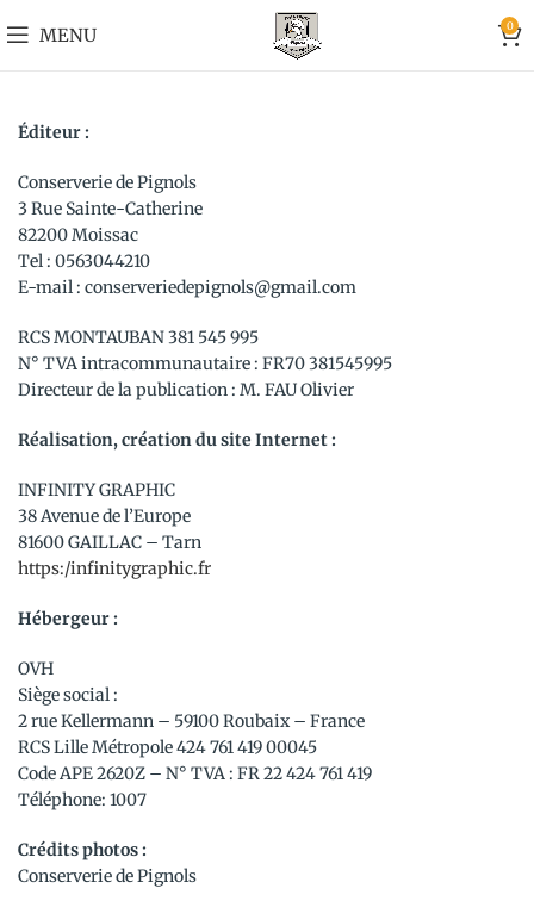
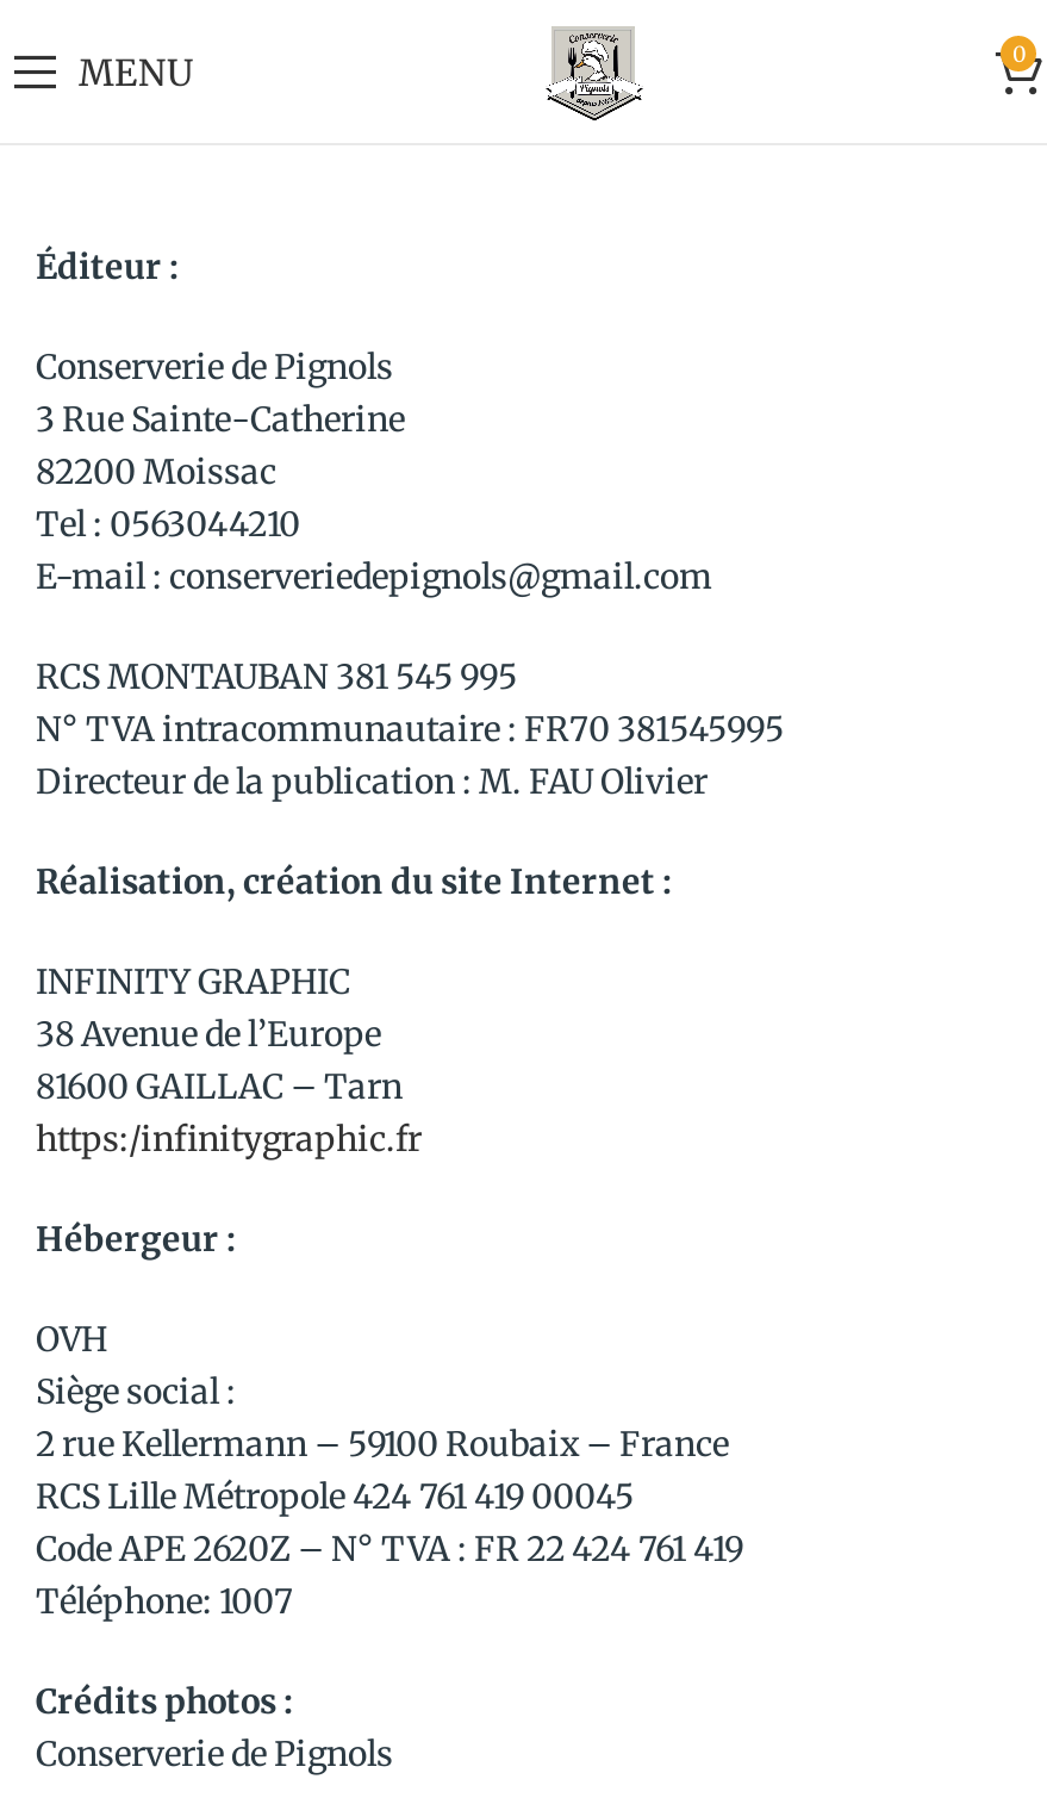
[275,12,317,54] [image] -> [553,26,629,105] [image]

